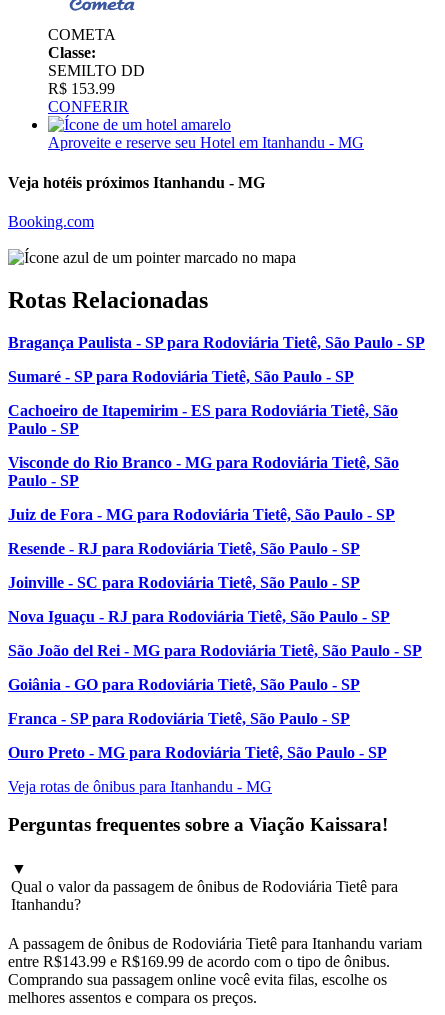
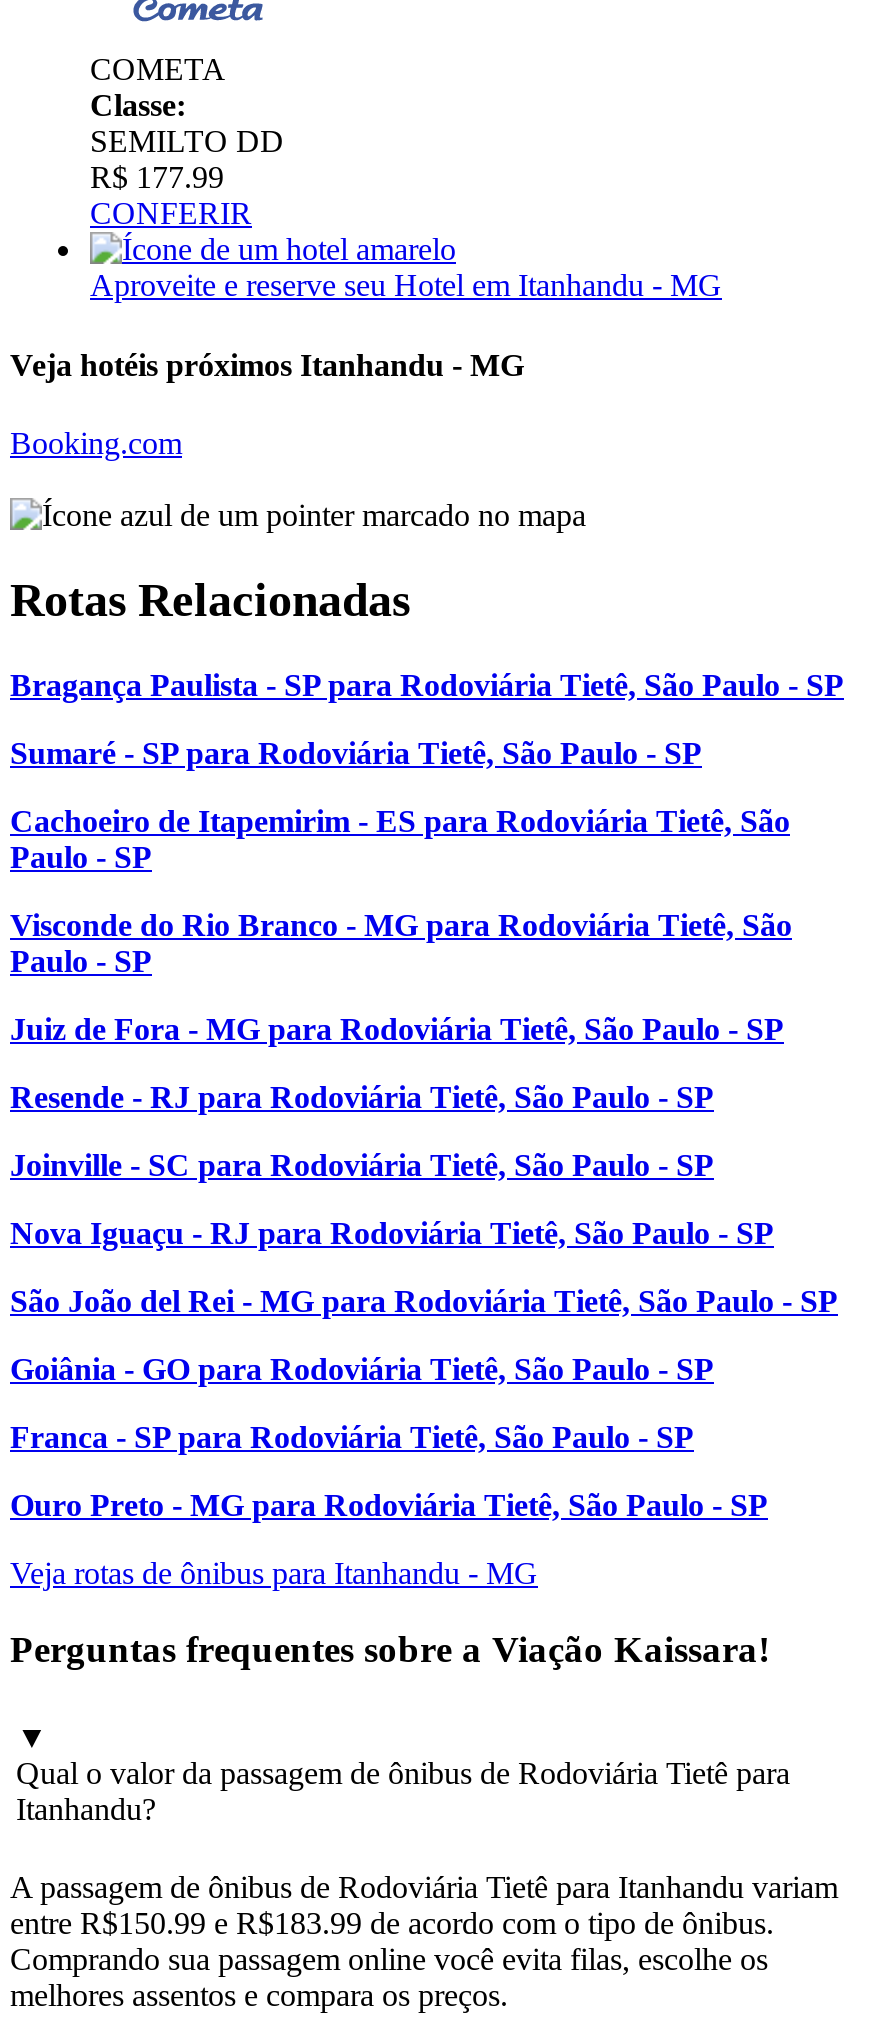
[48,80,115,97] R$ 153.99 -> [90,161,224,195] R$ 177.99
[8,953,390,970] entre R$143.99 e R$169.99 de acordo com o tipo de ônibus. -> [10,1906,774,1940] entre R$150.99 e R$183.99 de acordo com o tipo de ônibus.

